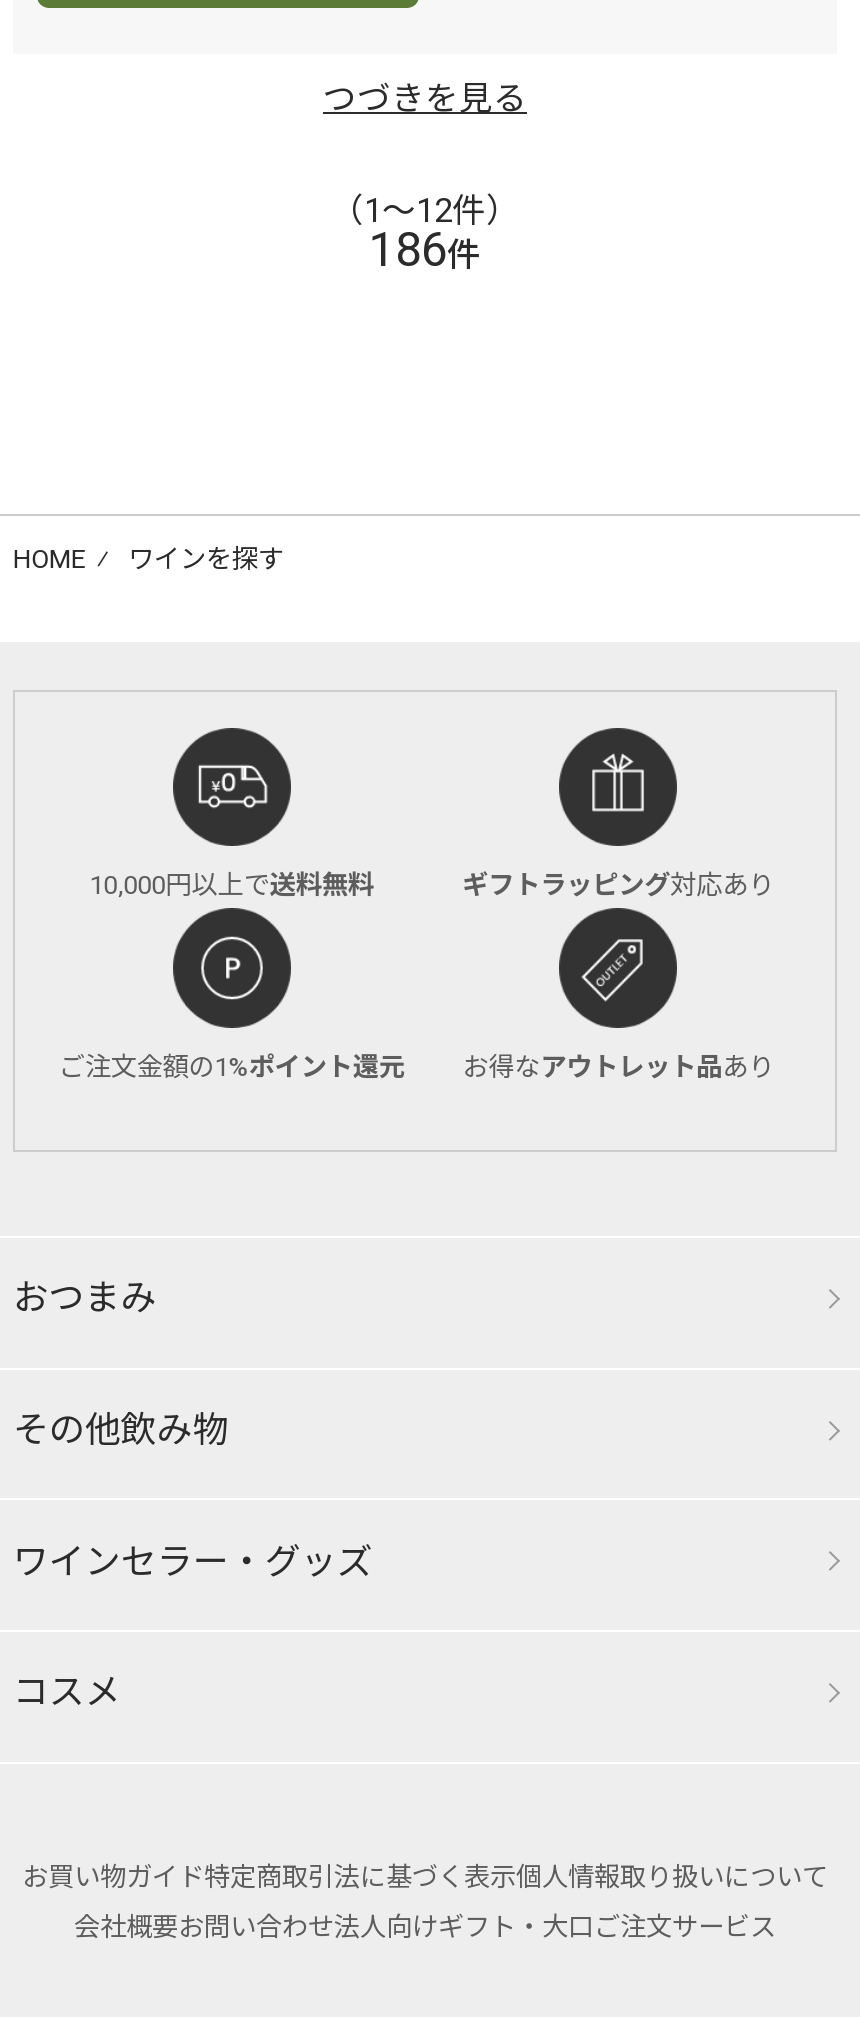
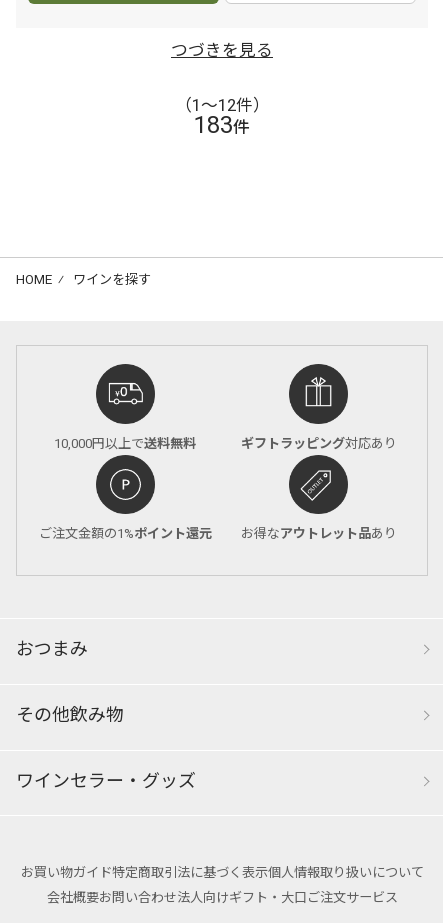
[369,217,481,287] 186件 -> [194,108,250,143] 183件
[13,1667,121,1721] コスメ -> none

